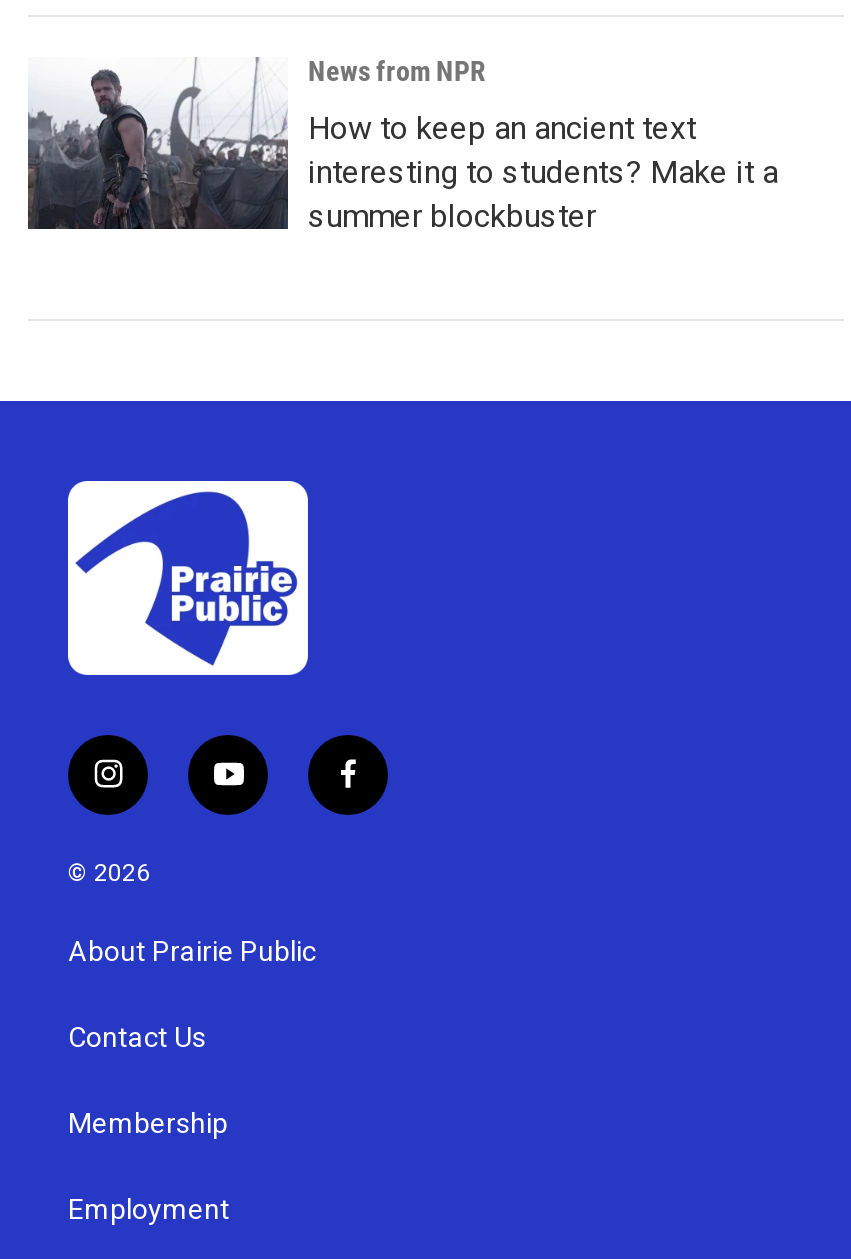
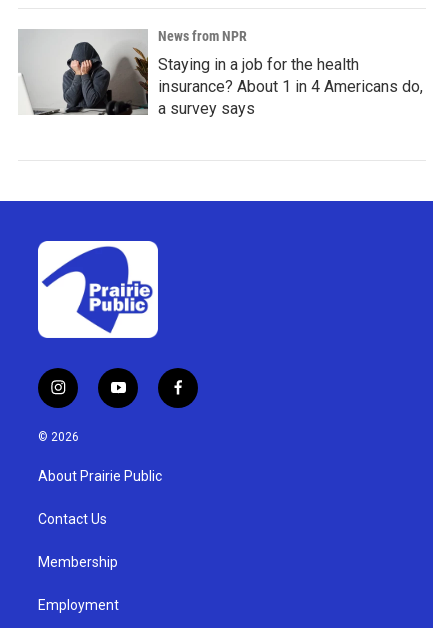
[26,59,778,235] [image] | How to keep an ancient text | interesting to students? Make it a | summer blockbuster -> [18,29,423,118] [image] | Staying in a job for the health | insurance? About 1 in 4 Americans do, | a survey says

